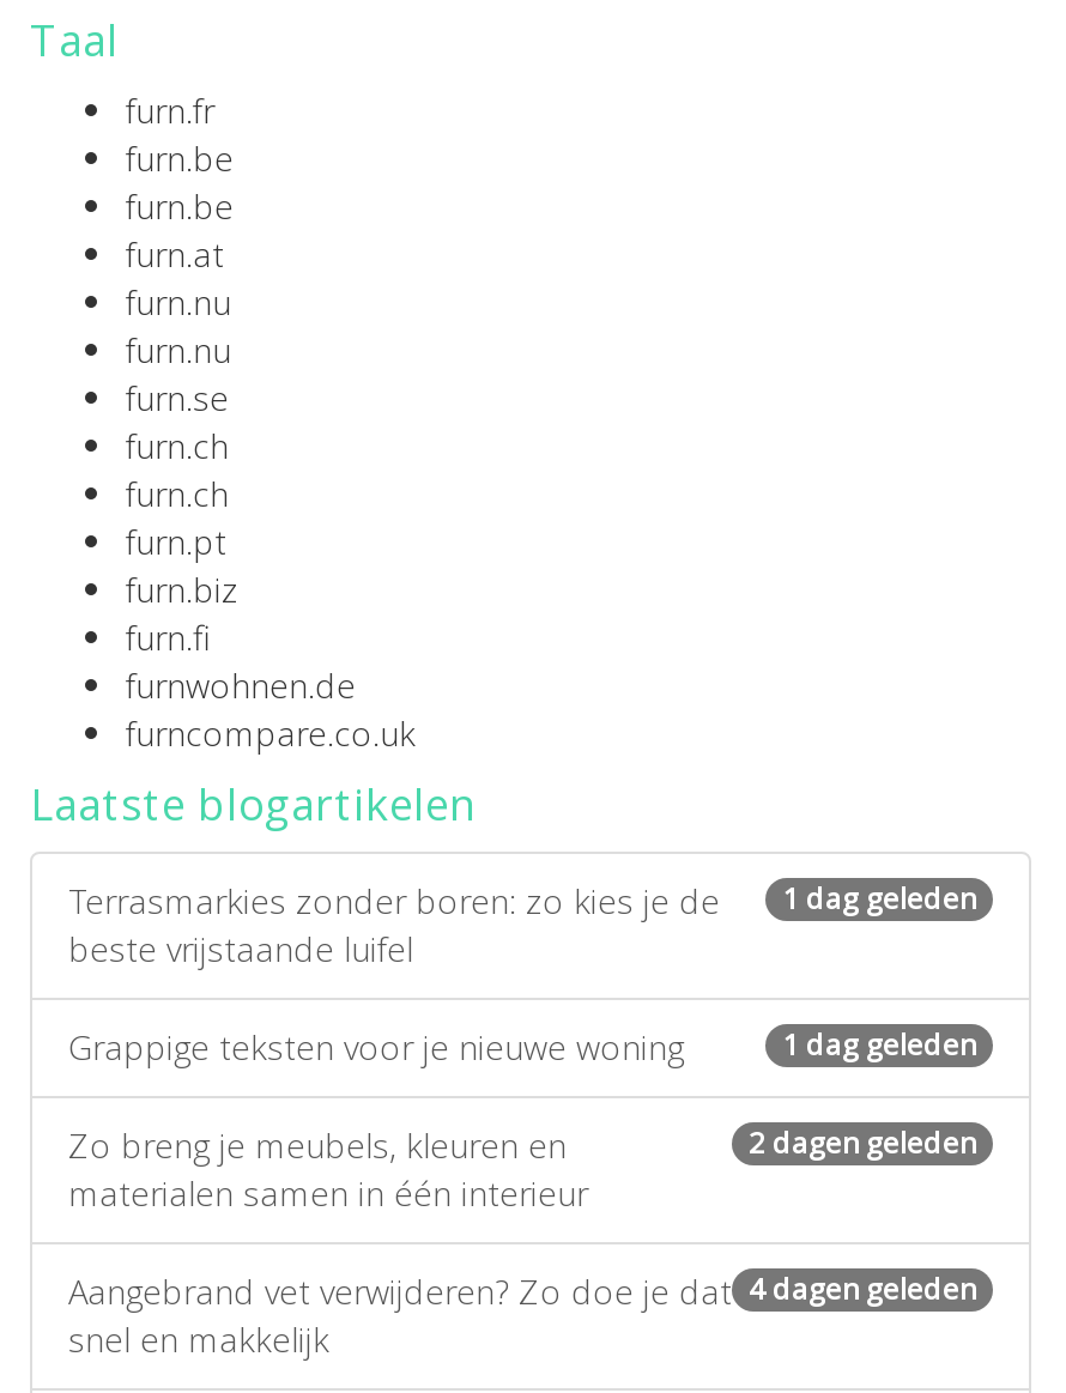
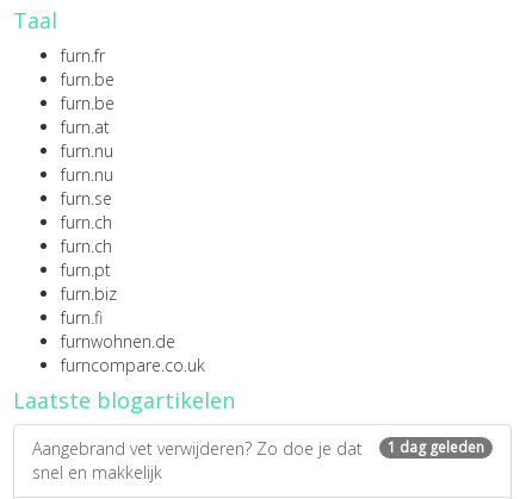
[68,878,976,1309] Terrasmarkies zonder boren: zo kies je de | beste vrijstaande luifel | 1 dag geleden | Grappige teksten voor je nieuwe woning | 2 dagen geleden | Zo breng je meubels, kleuren en | materialen samen in één interieur | 4 dagen geleden -> none

